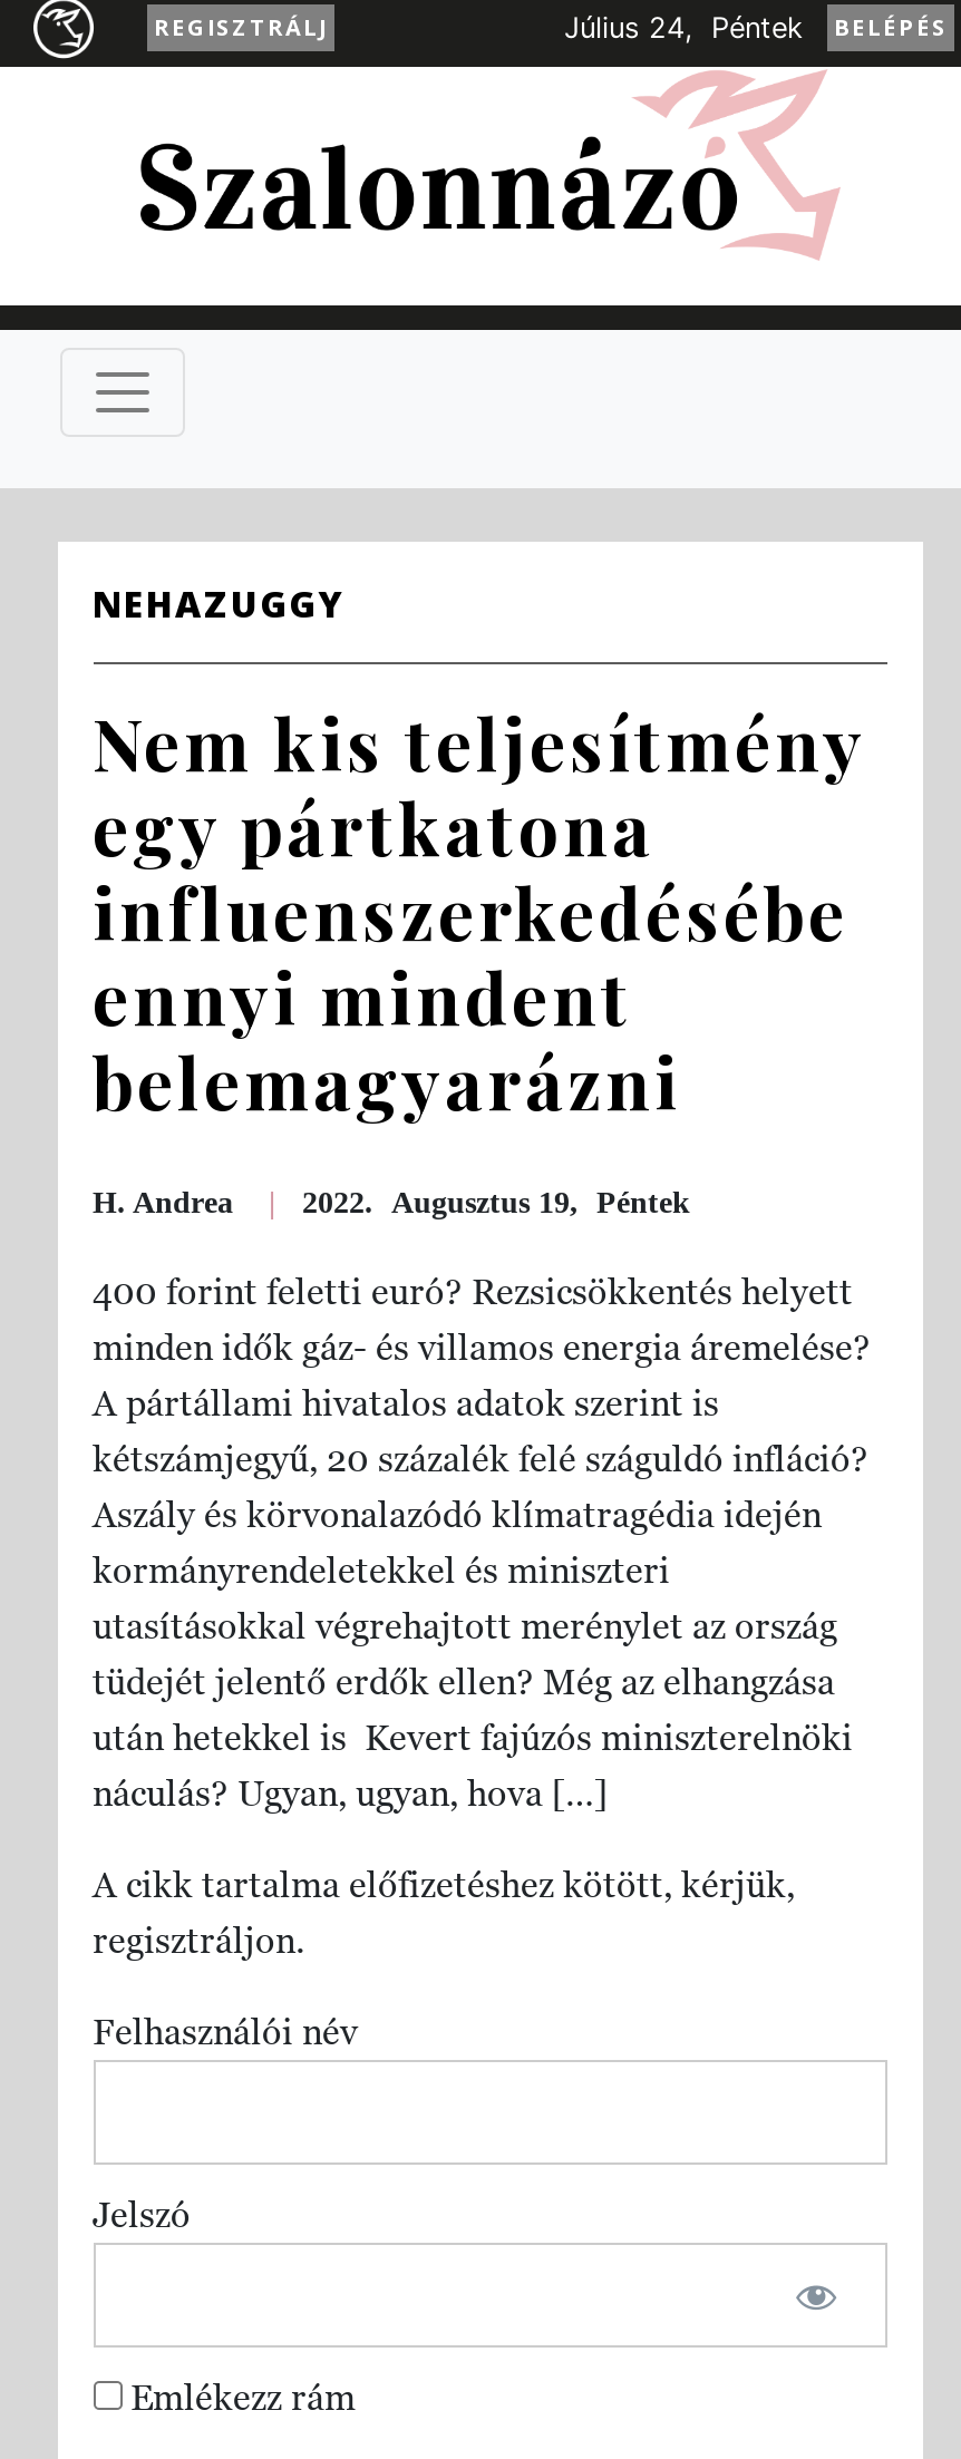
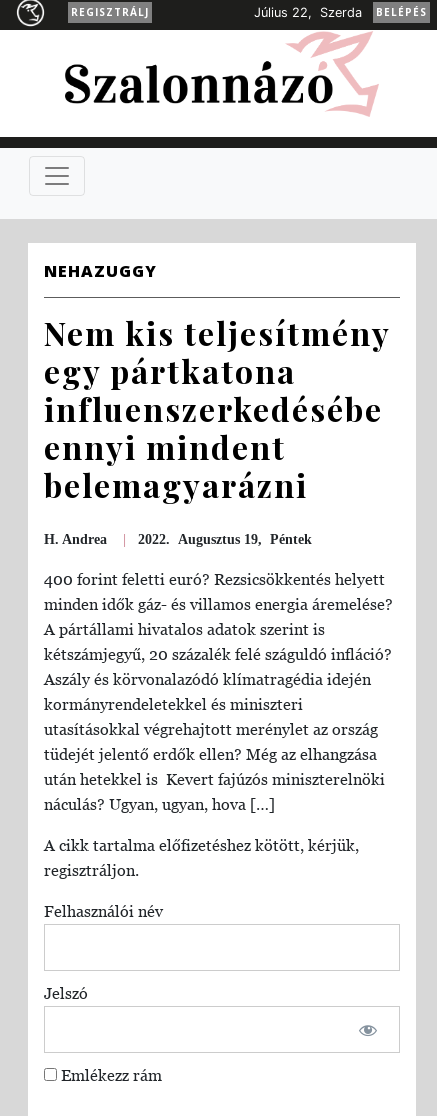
[546,11,803,44] Július 24, Péntek -> [246,5,362,20] Július 22, Szerda

